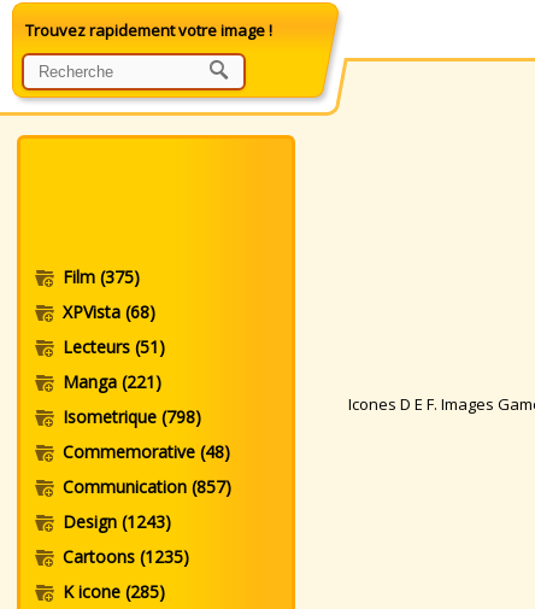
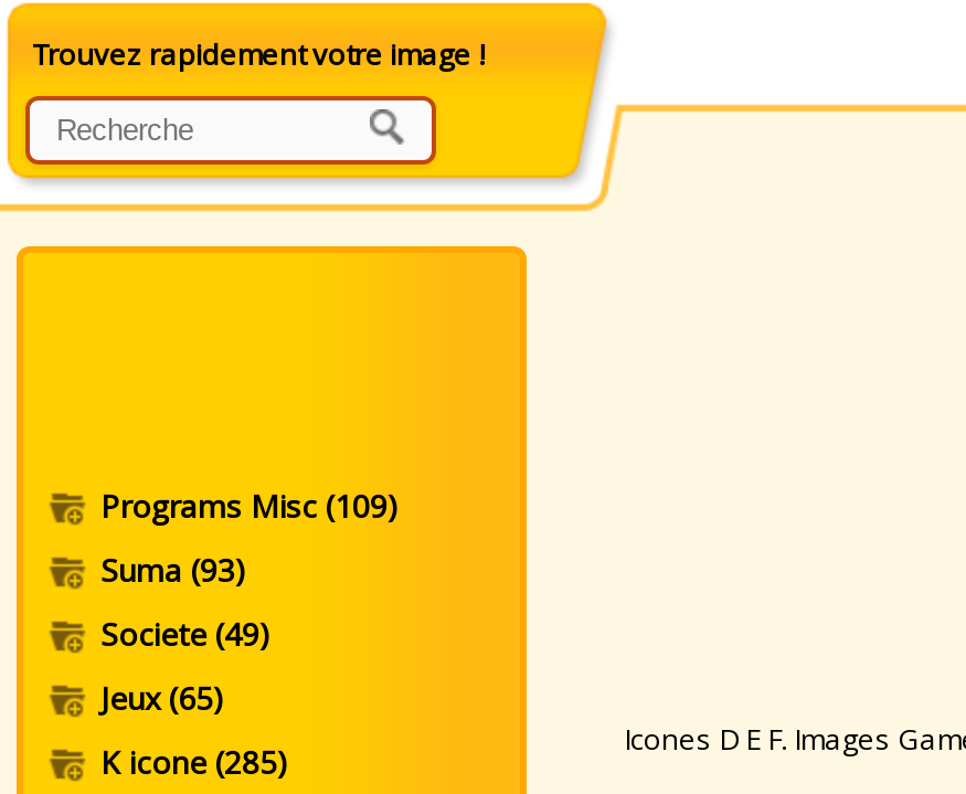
[63,265,231,568] Film (375) | XPVista (68) | Lecteurs (51) | Manga (221) | Isometrique (798) | Commemorative (48) | Communication (857) | Design (1243) | Cartoons (1235) -> [100,485,399,719] Programs Misc (109) | Suma (93) | Societe (49) | Jeux (65)

